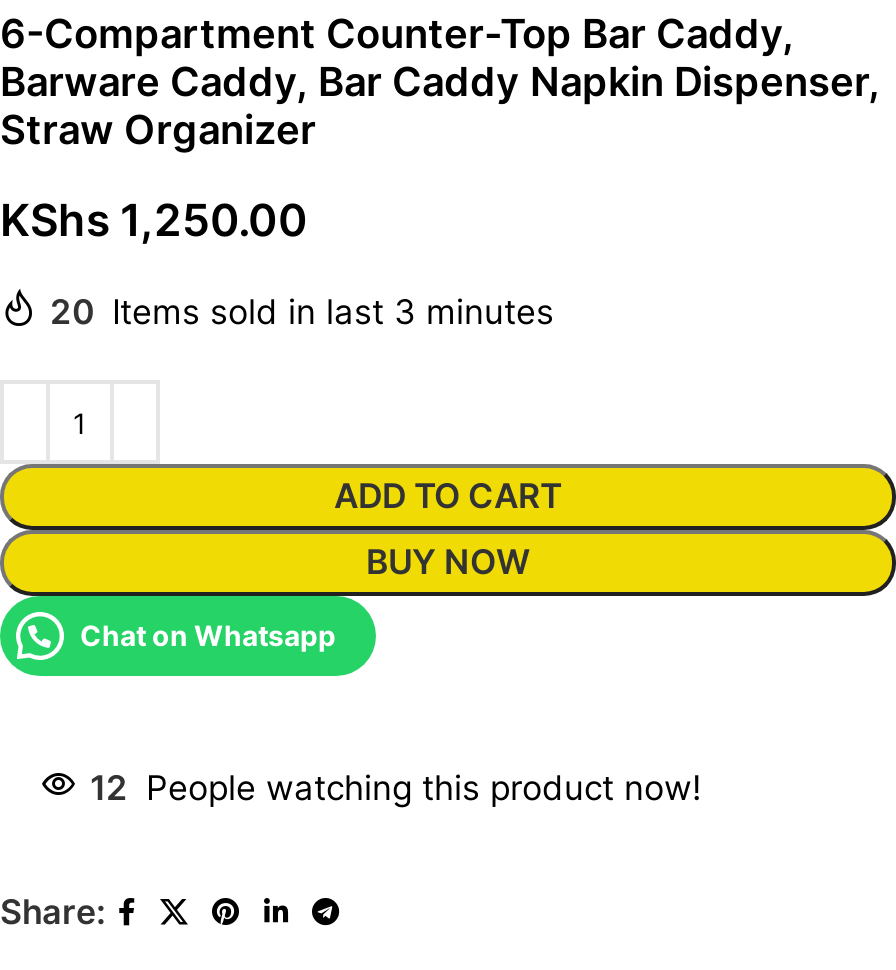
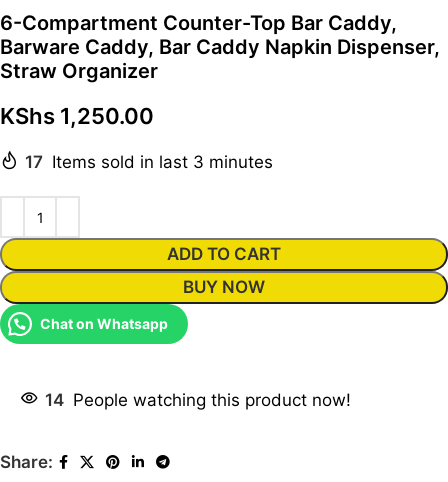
[50,292,554,332] 20 Items sold in last 3 minutes -> [25,152,273,172] 17 Items sold in last 3 minutes
[90,768,702,808] 12 People watching this product now! -> [45,390,351,410] 14 People watching this product now!

